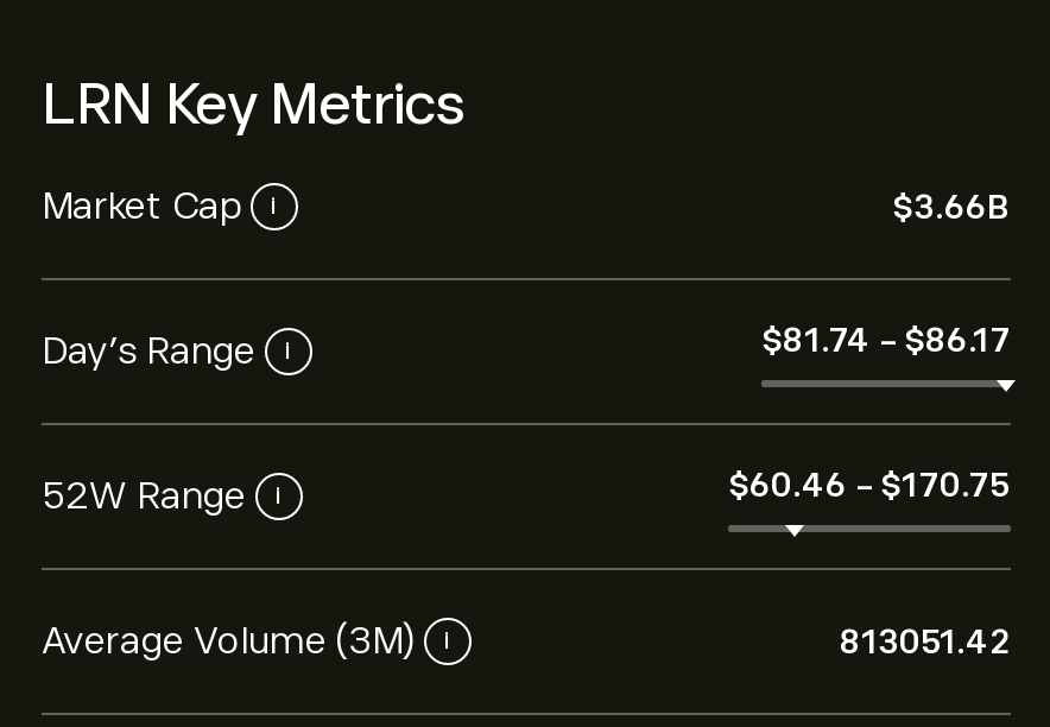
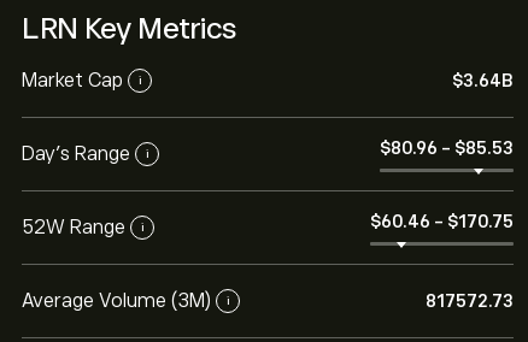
[892,188,1011,226] $3.66B -> [452,71,514,90] $3.64B
[761,320,1011,358] $81.74 - $86.17 -> [380,138,514,157] $80.96 - $85.53
[840,622,1011,660] 813051.42 -> [426,291,514,311] 817572.73

